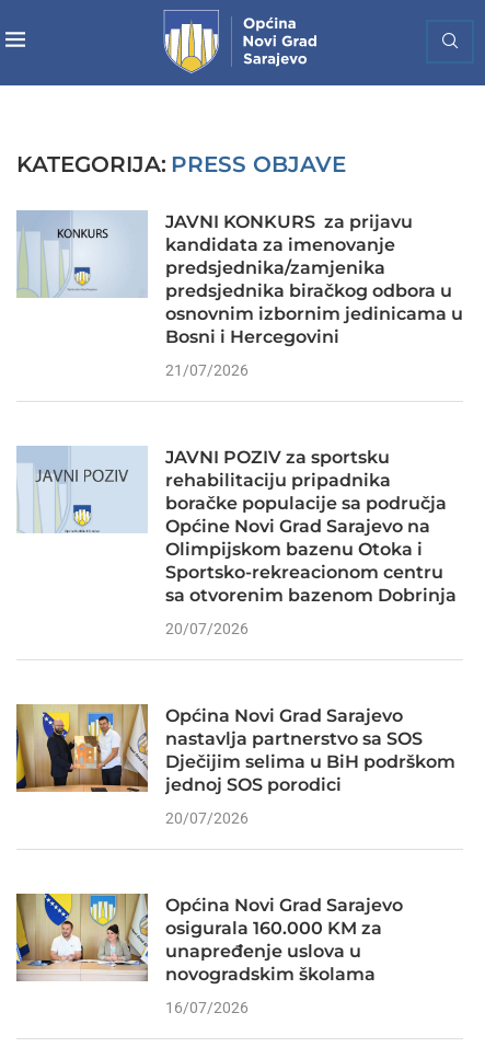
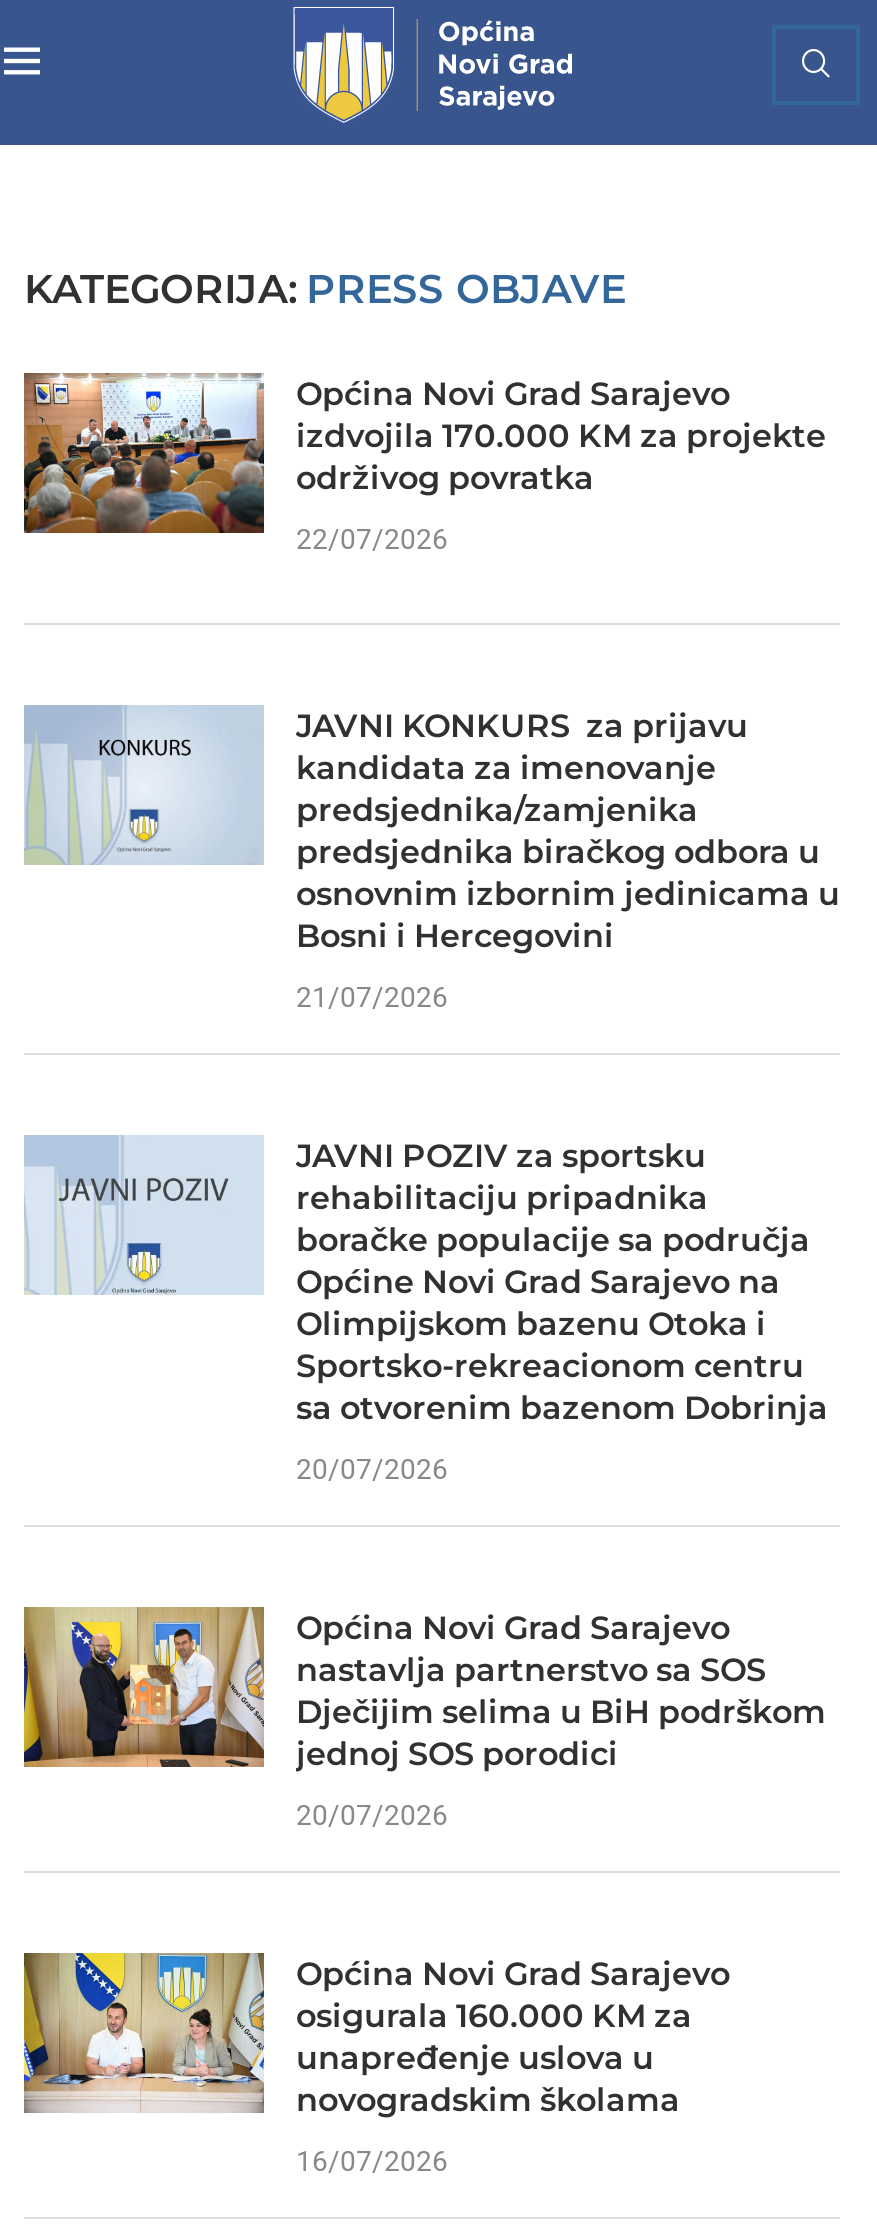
none -> [22,371,826,555] [image] | Općina Novi Grad Sarajevo | izdvojila 170.000 KM za projekte | održivog povratka | 22/07/2026

